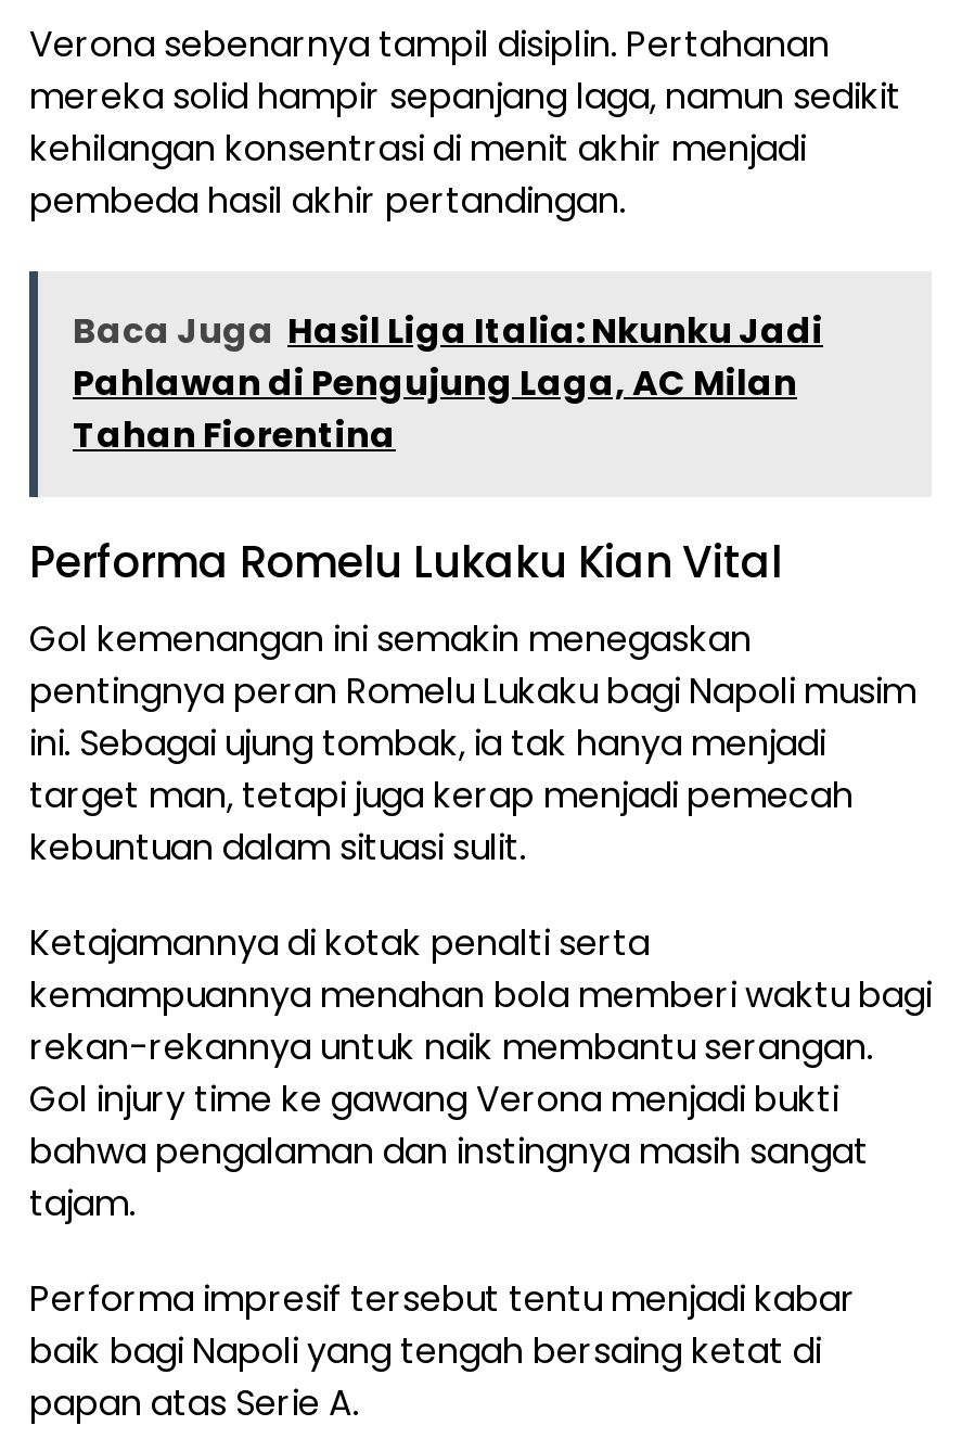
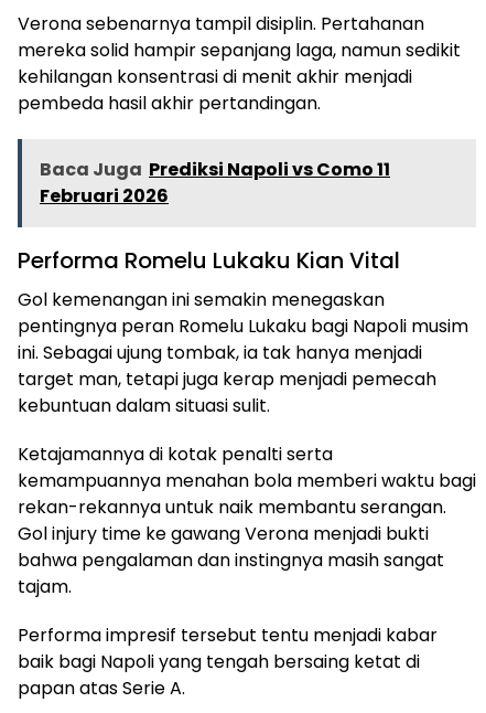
[73,306,823,460] Baca Juga Hasil Liga Italia: Nkunku Jadi | Pahlawan di Pengujung Laga, AC Milan | Tahan Fiorentina -> [40,157,390,208] Baca Juga Prediksi Napoli vs Como 11 | Februari 2026

